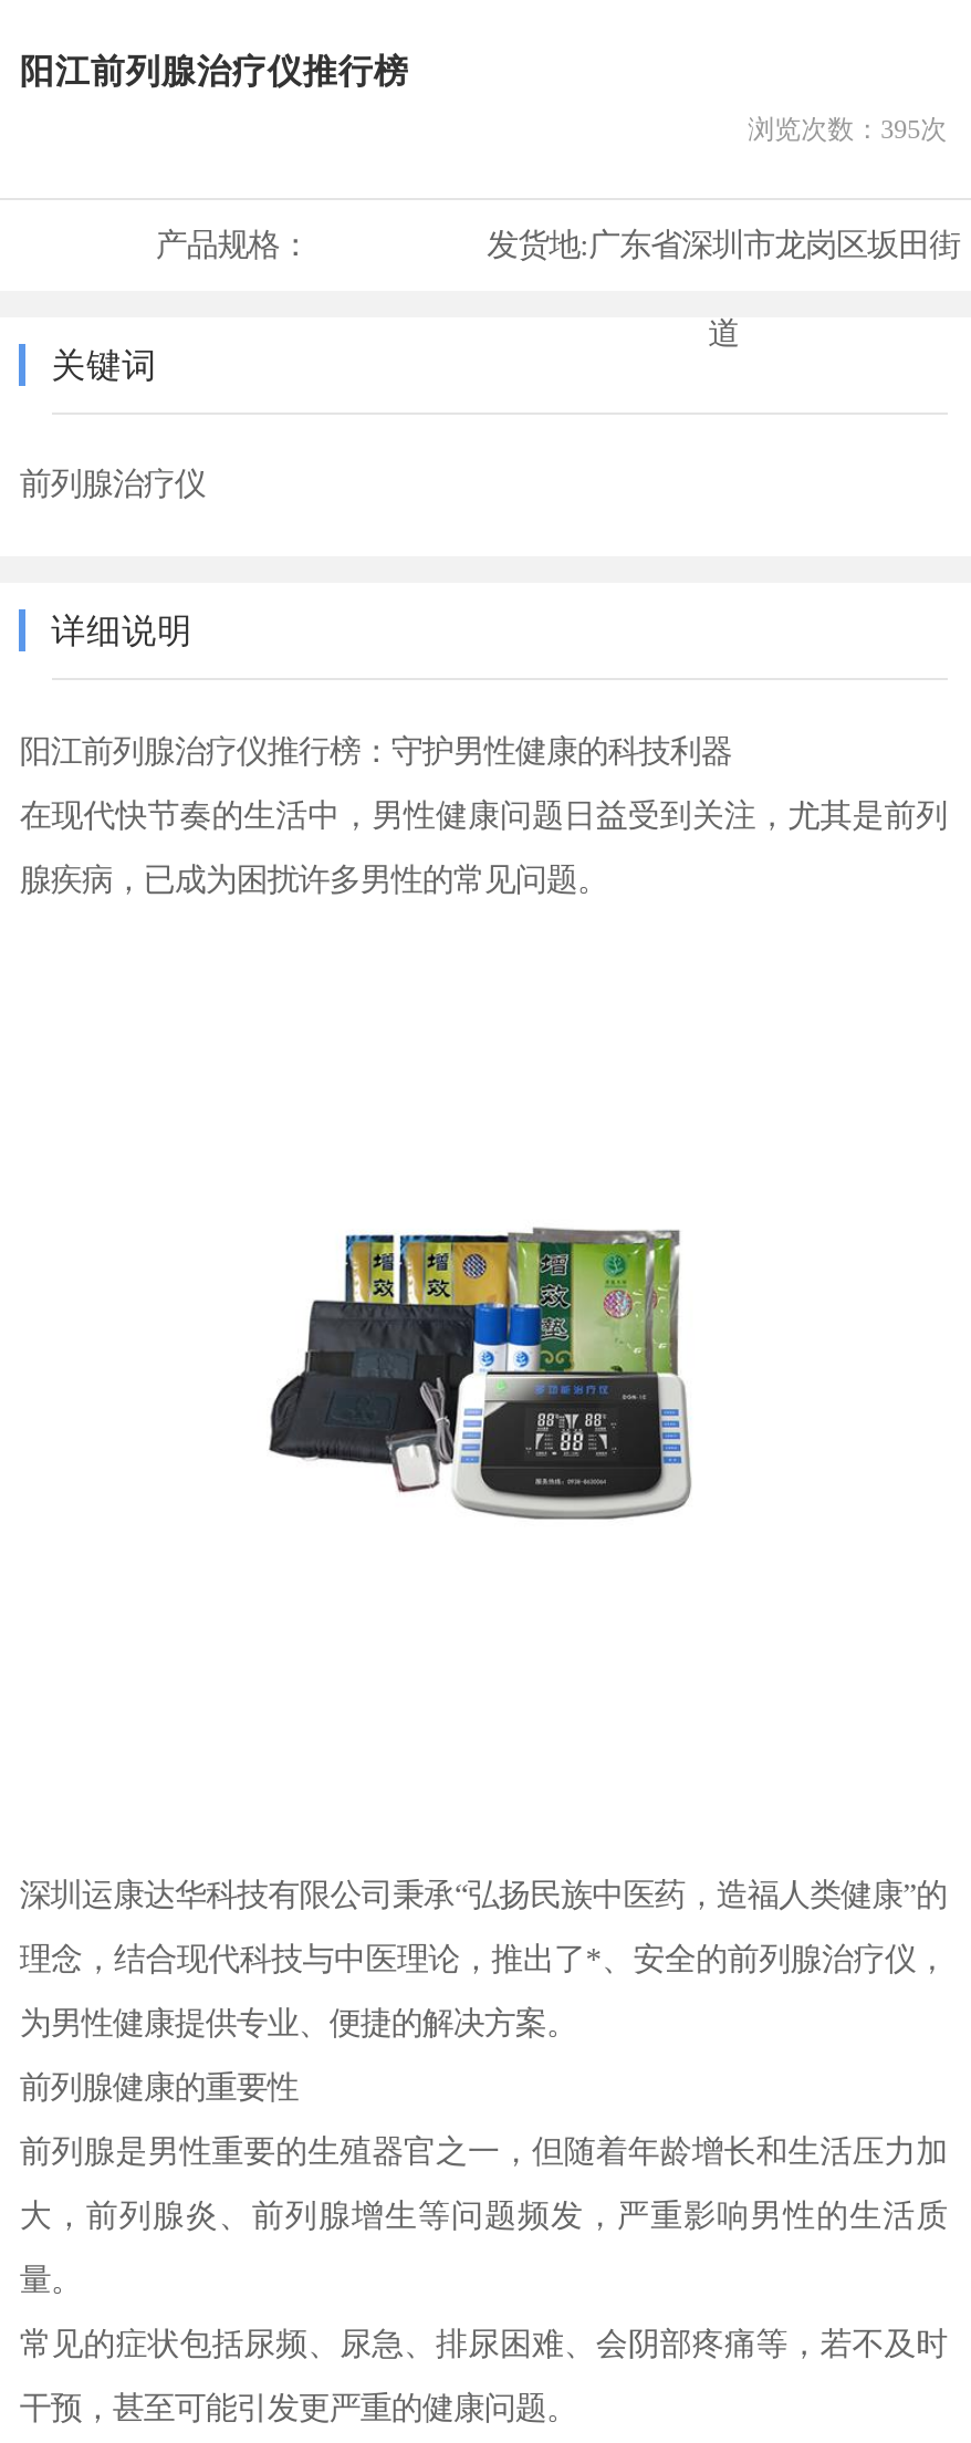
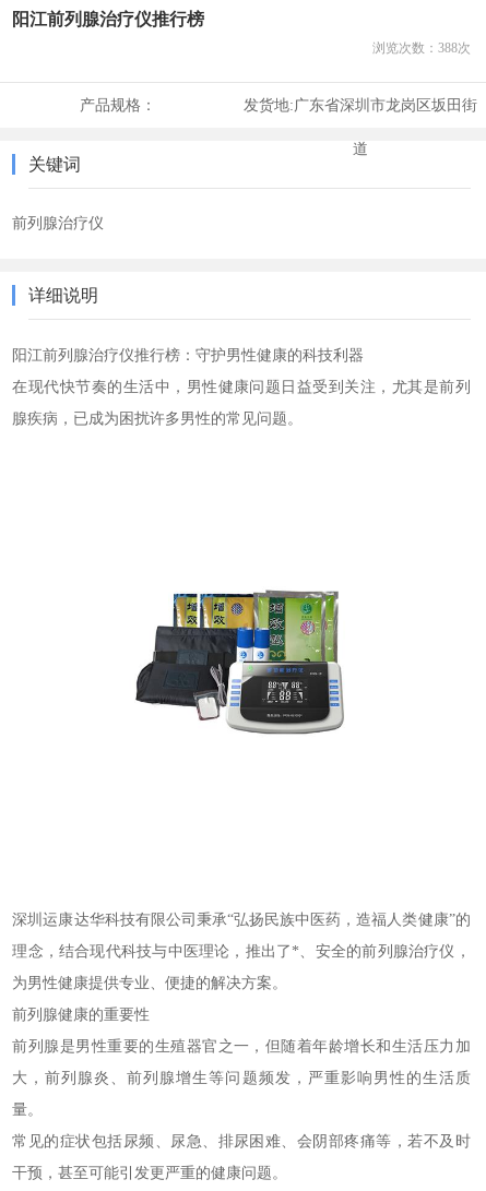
[748,114,947,145] 浏览次数：395次 -> [372,41,470,56] 浏览次数：388次

